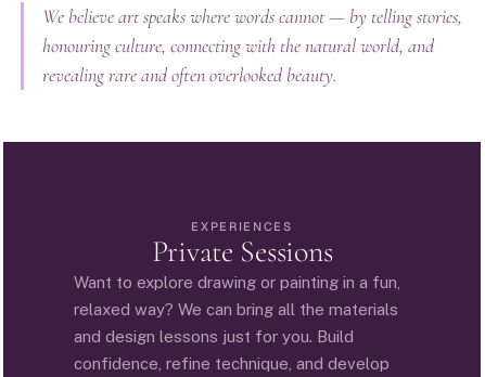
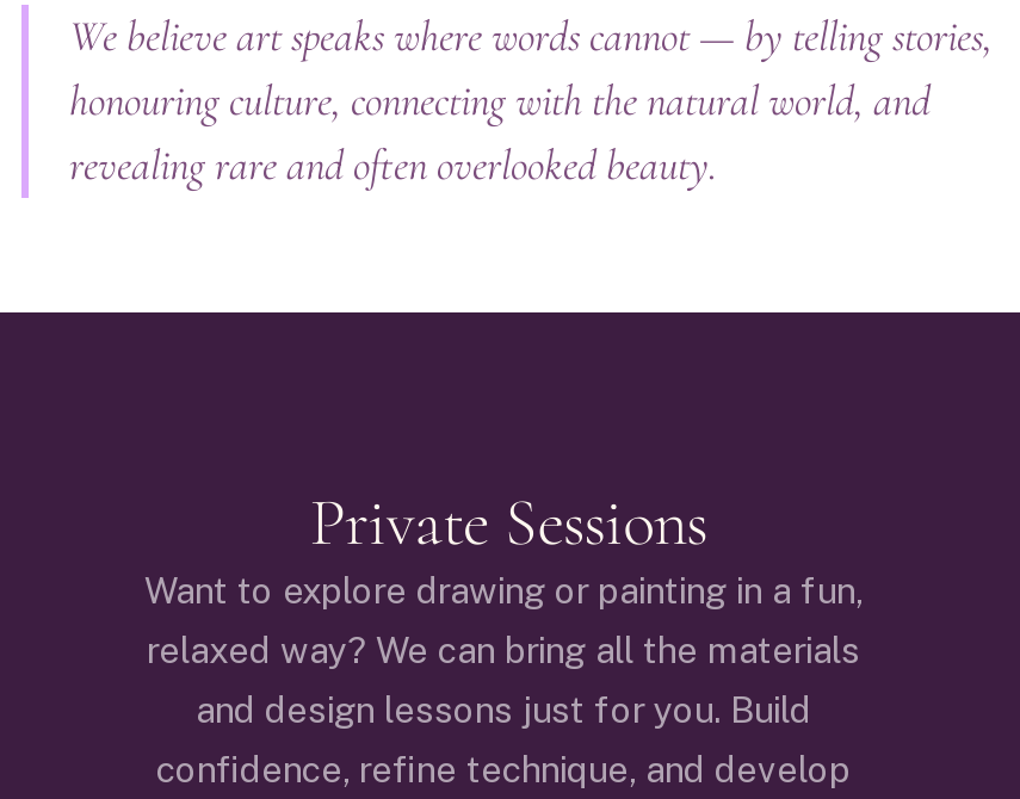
[191,219,293,234] EXPERIENCES -> none

